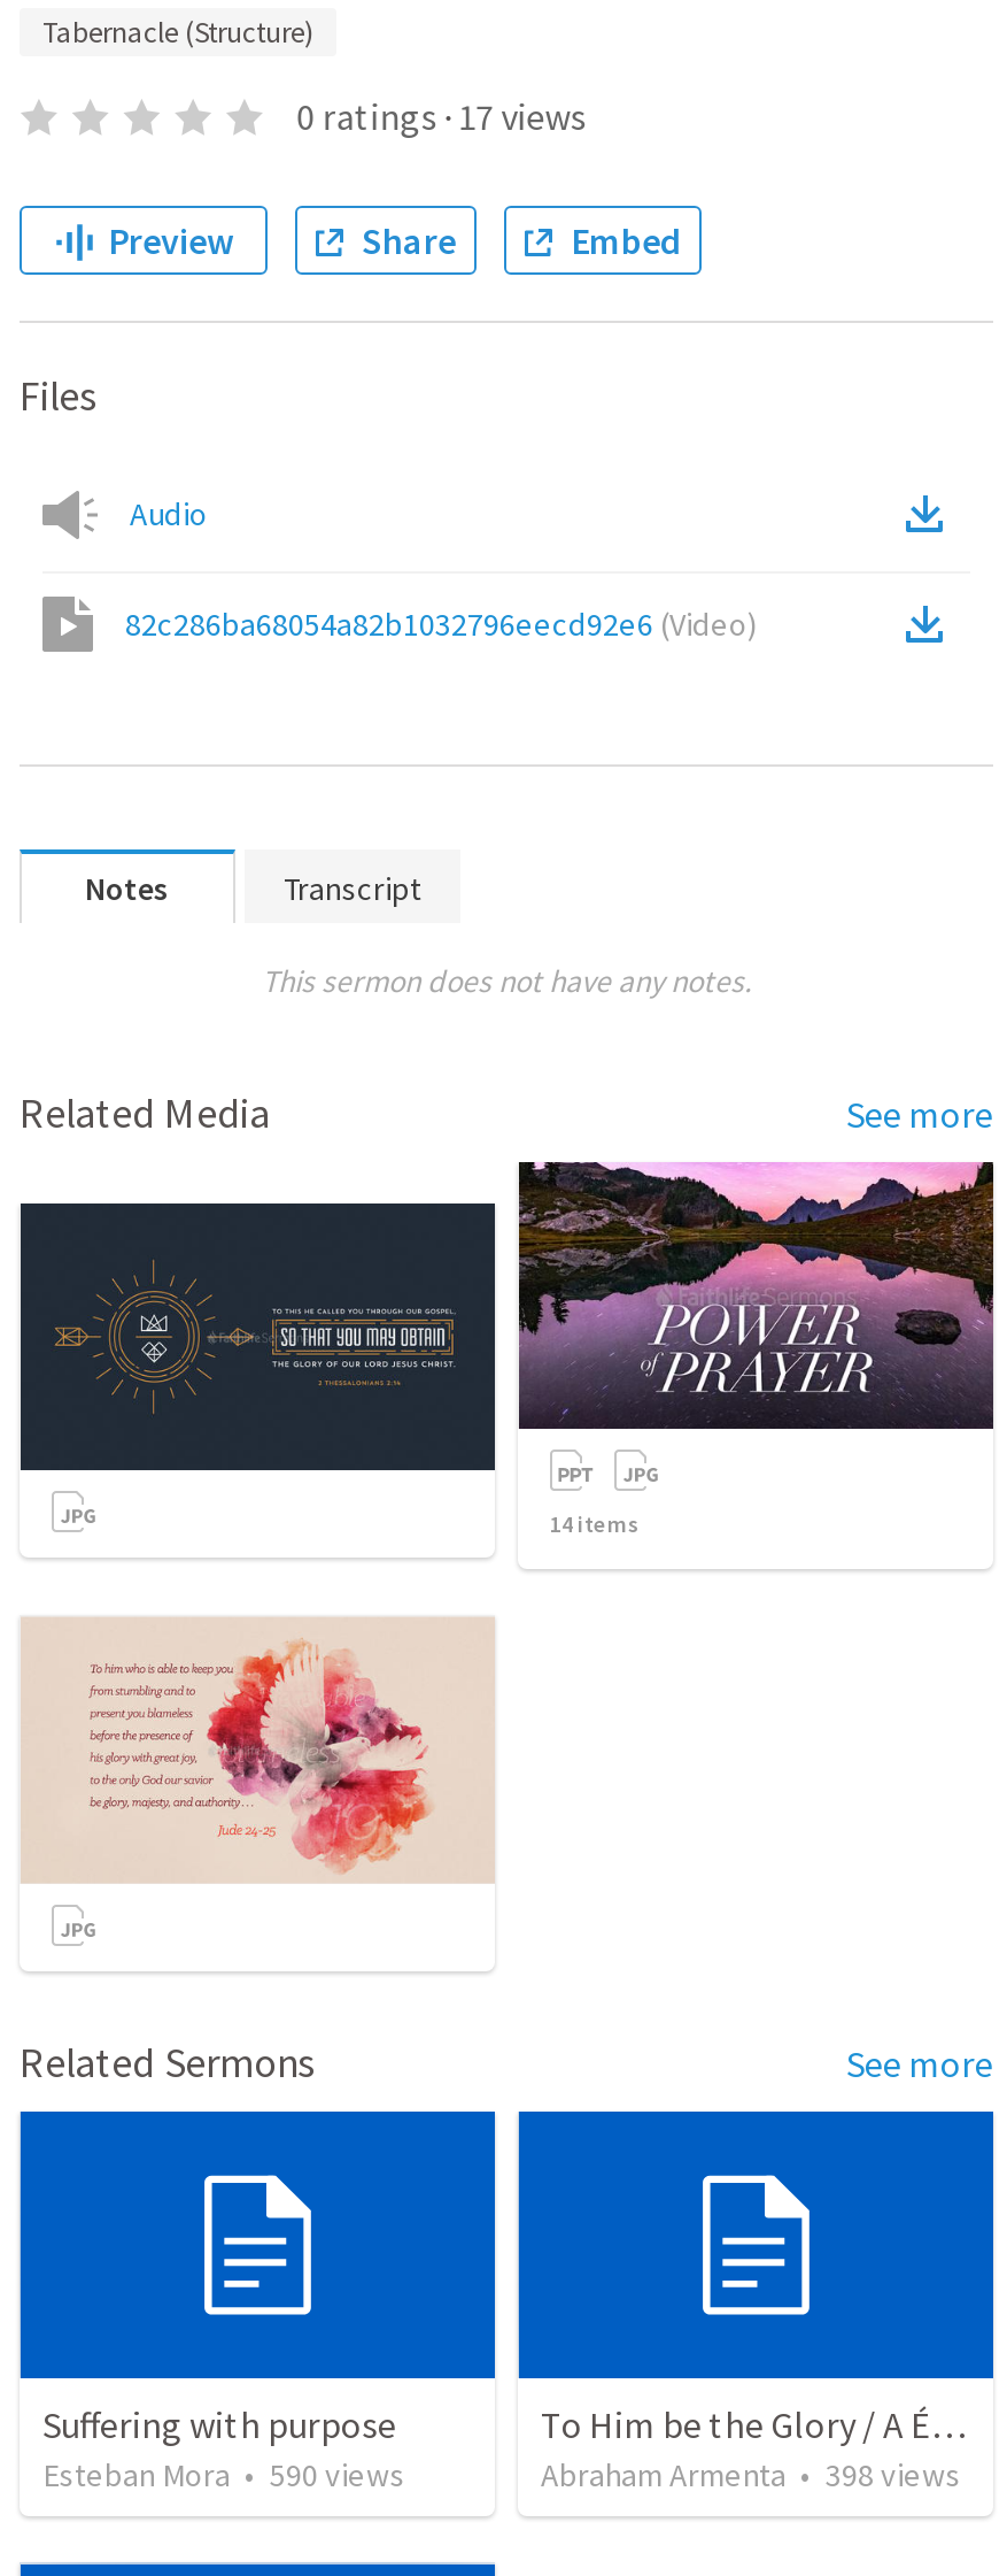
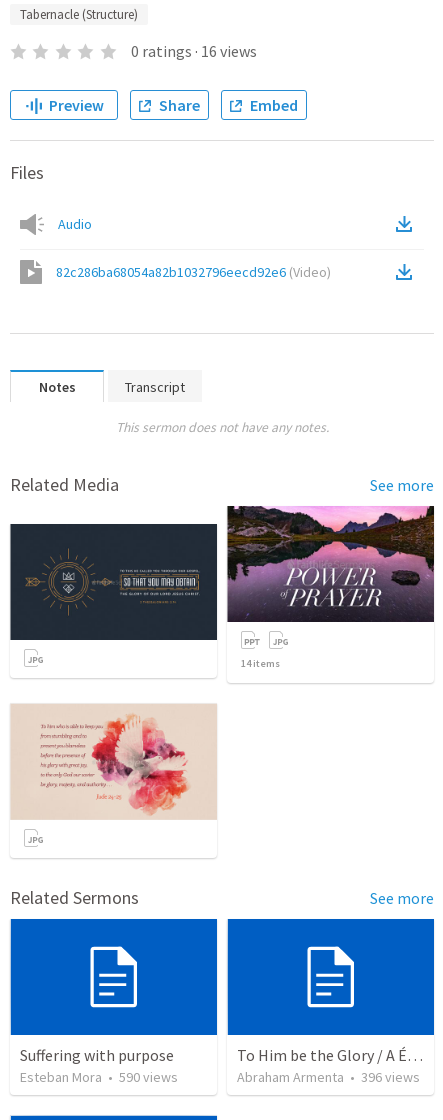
[297,93,586,139] 0 ratings · 17 views -> [131,41,257,61] 0 ratings · 16 views
[541,2455,961,2496] Abraham Armenta • 398 views -> [237,1068,420,1086] Abraham Armenta • 396 views

